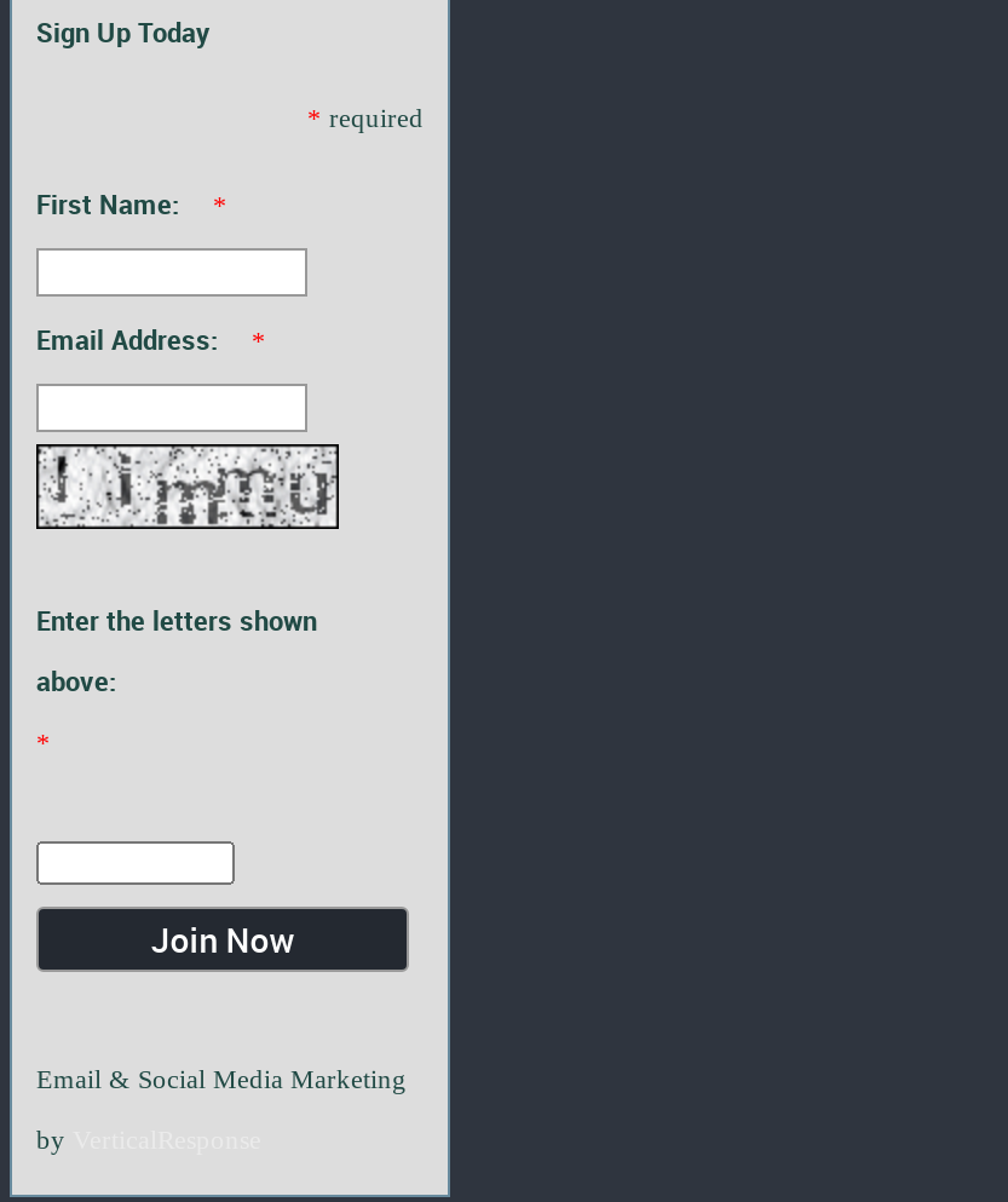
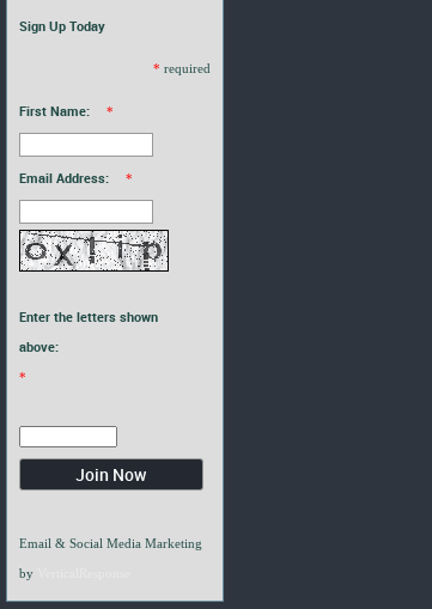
[46,449,332,529] [image] -> [22,230,165,272] [image]

